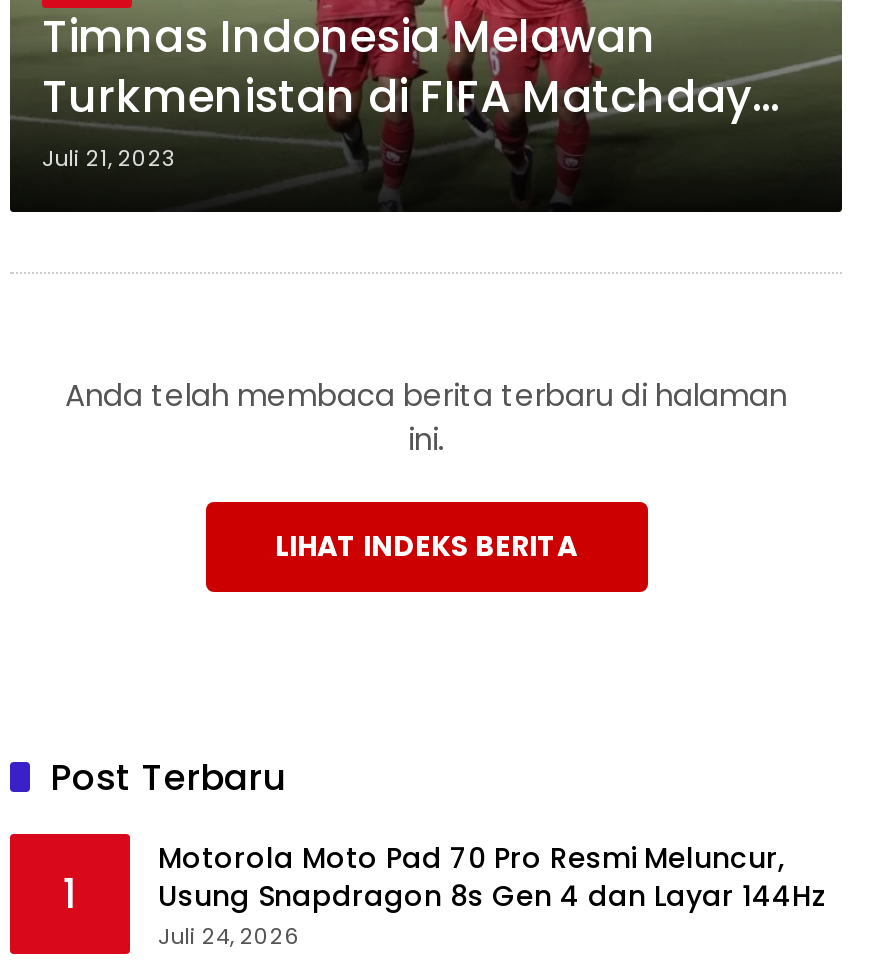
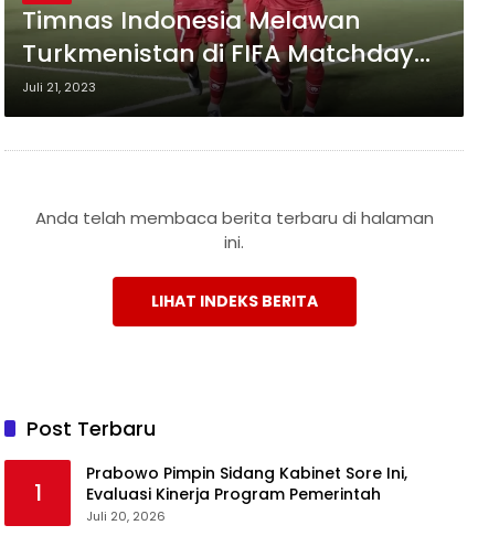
[158,837,826,951] Motorola Moto Pad 70 Pro Resmi Meluncur, | Usung Snapdragon 8s Gen 4 dan Layar 144Hz | Juli 24, 2026 -> [86,462,407,525] Prabowo Pimpin Sidang Kabinet Sore Ini, | Evaluasi Kinerja Program Pemerintah | Juli 20, 2026

